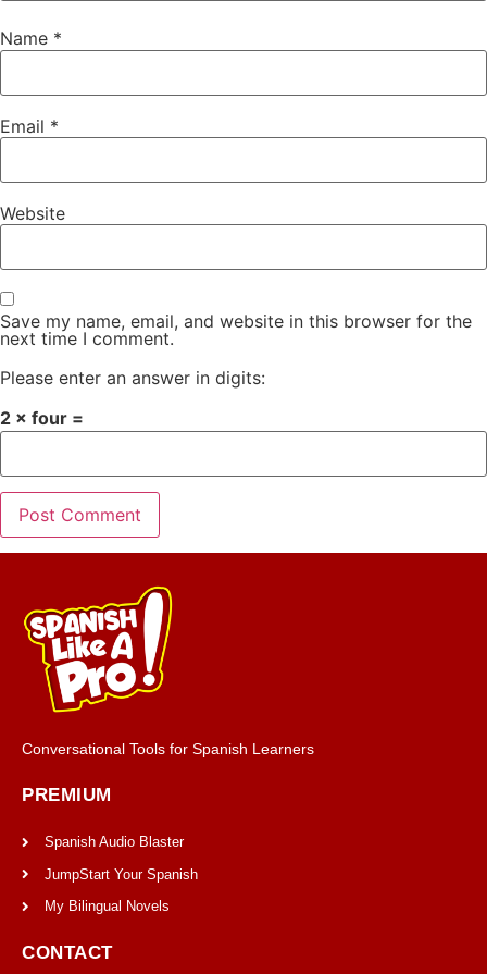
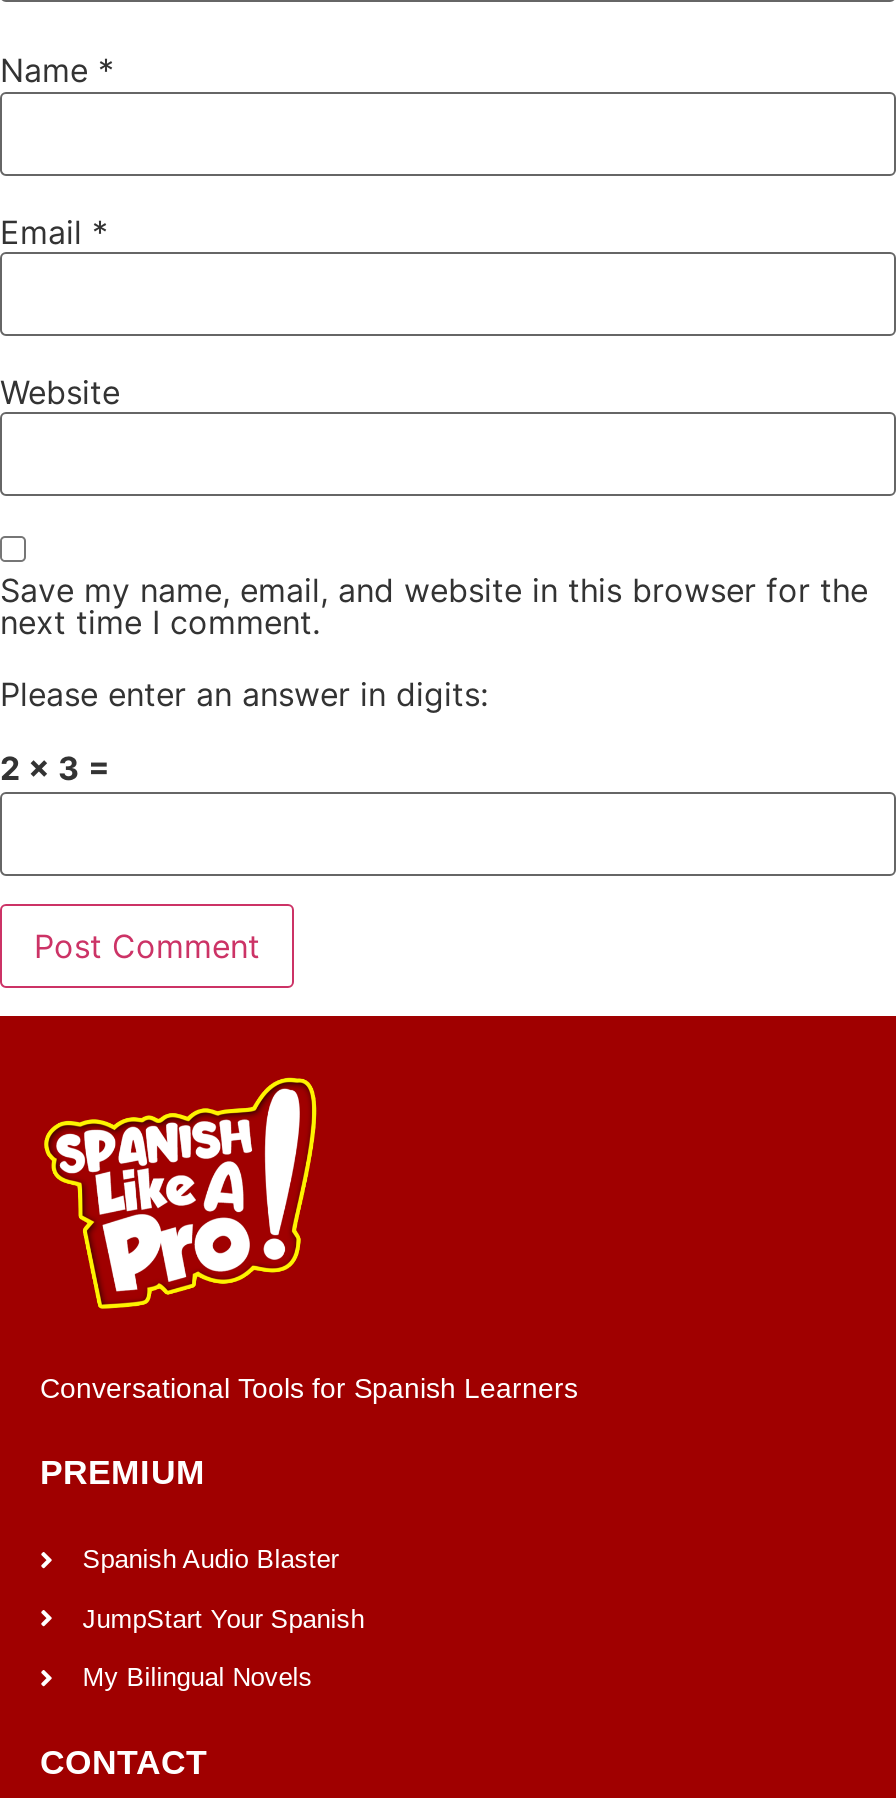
[0,406,84,428] 2 × four = -> [0,747,110,787] 2 × 3 =

